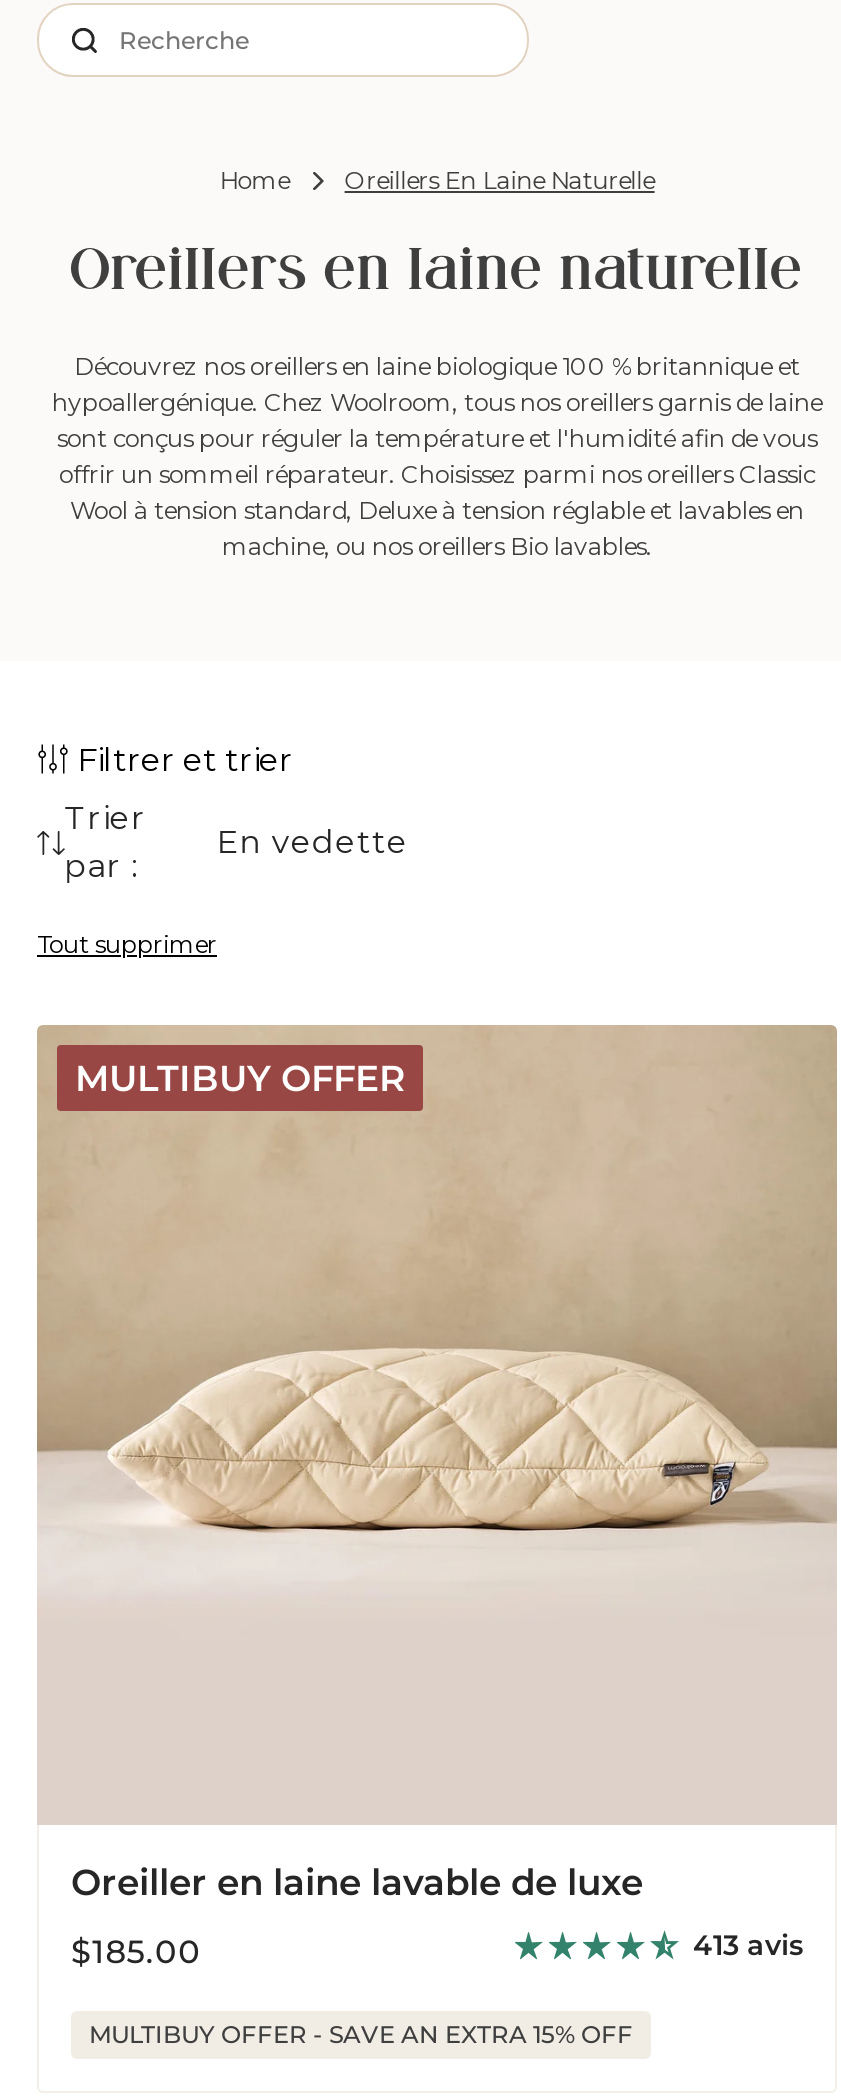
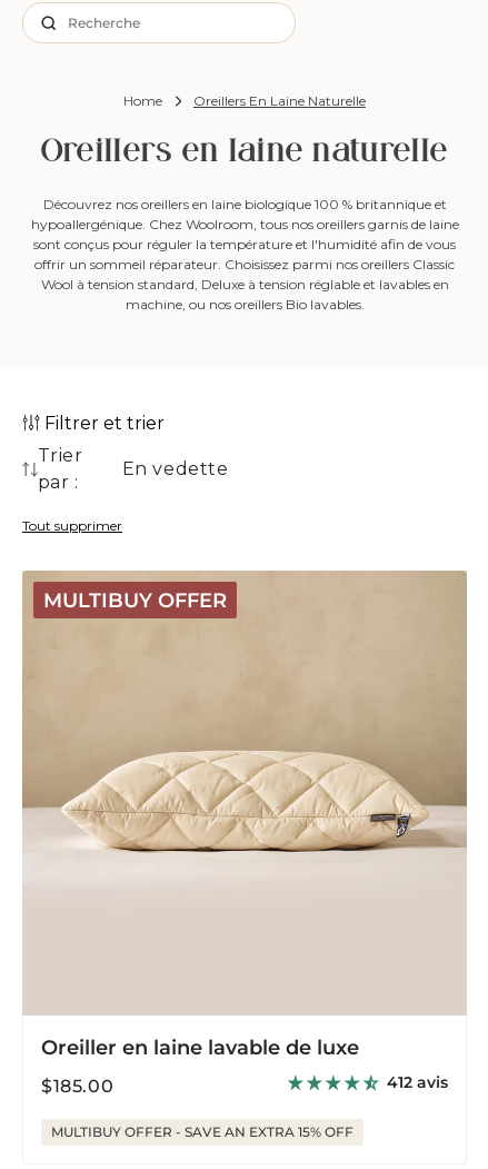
[693,1927,803,1963] 413 avis -> [387,1072,448,1092] 412 avis

